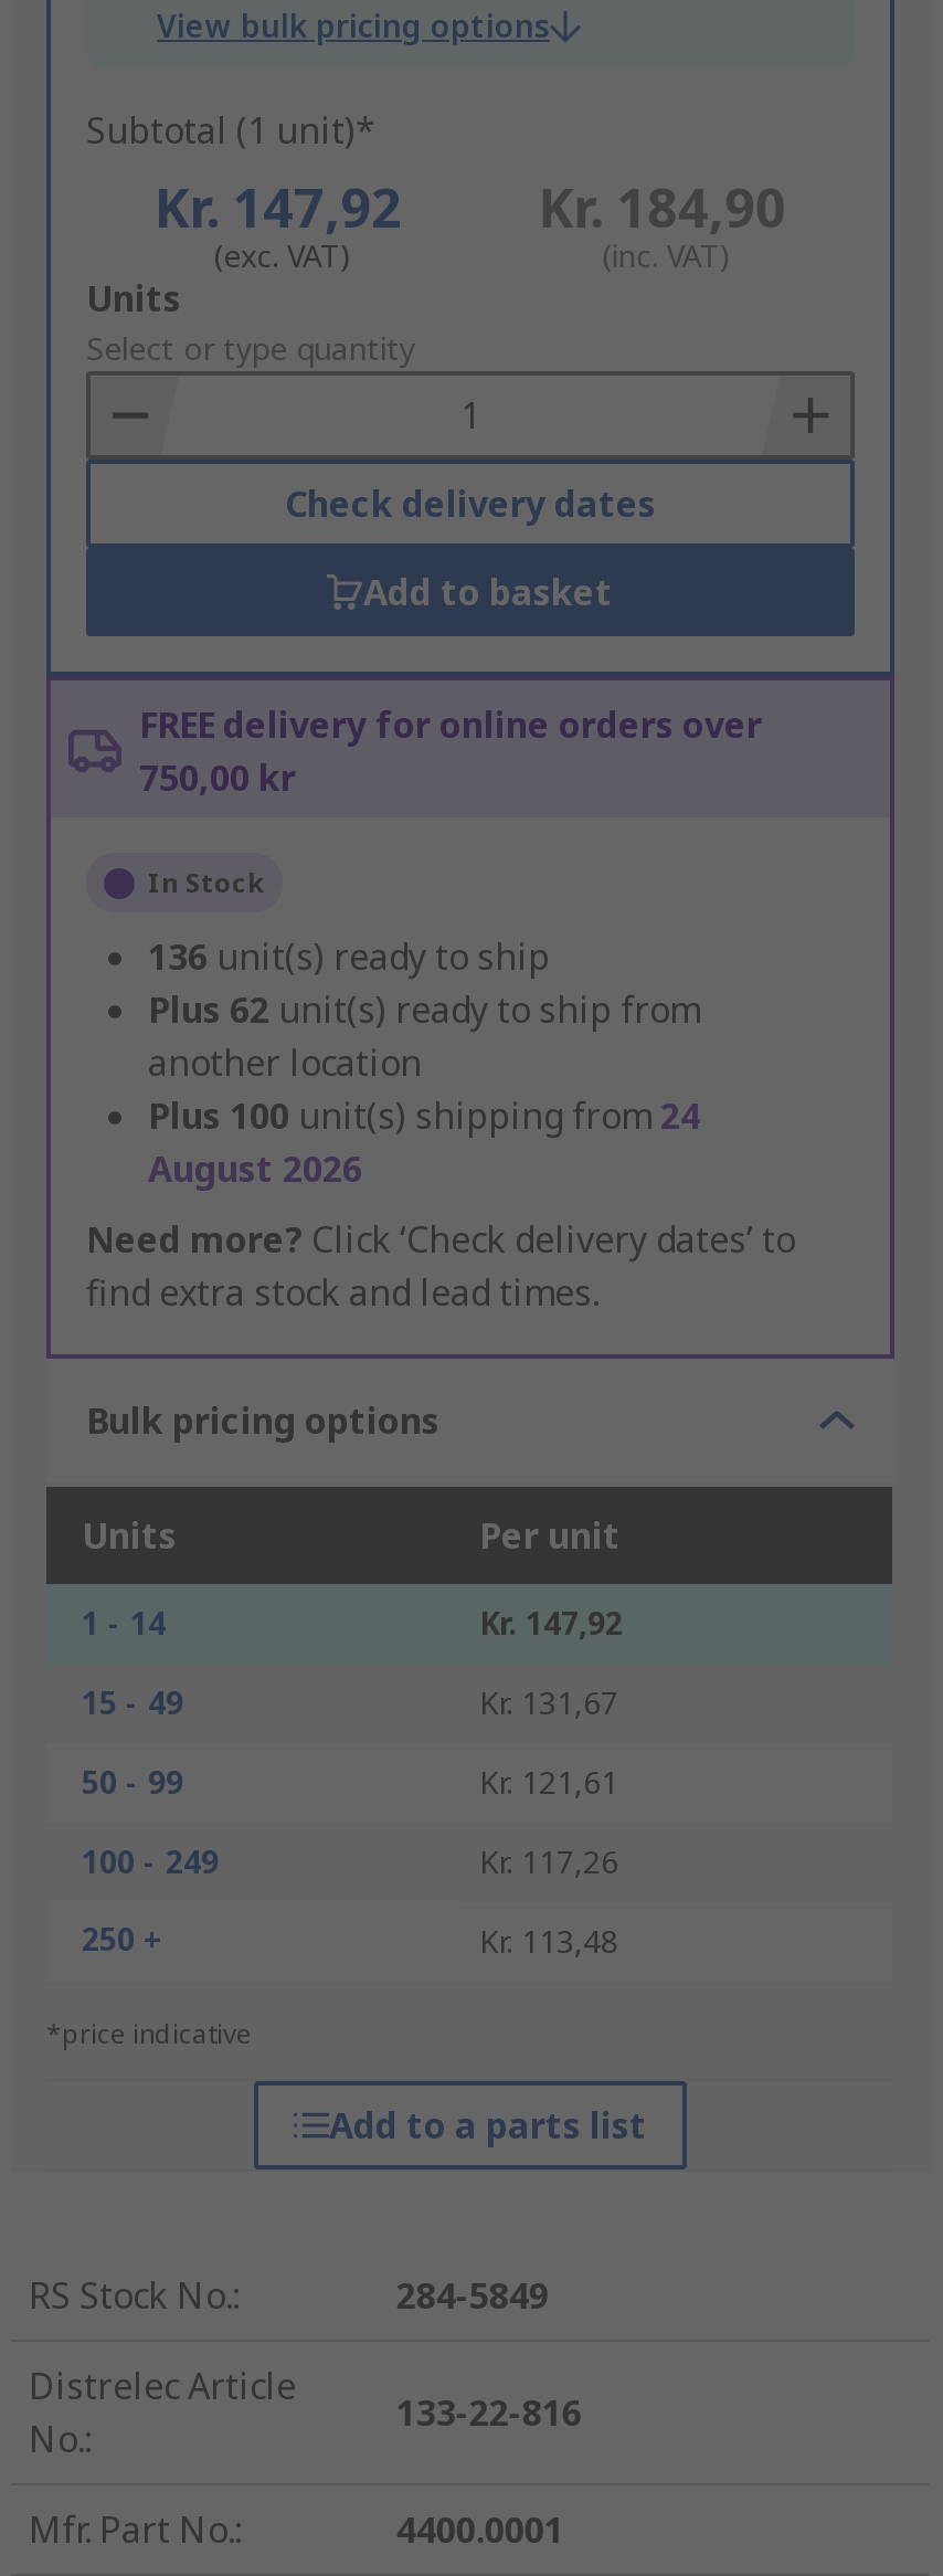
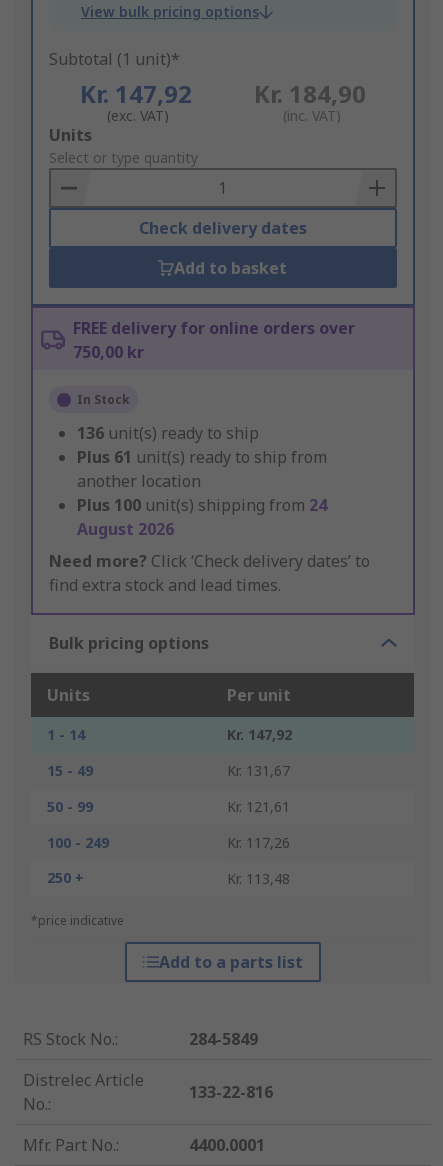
[148,986,700,1035] Plus 62 unit(s) ready to ship from -> [77,446,327,468] Plus 61 unit(s) ready to ship from

